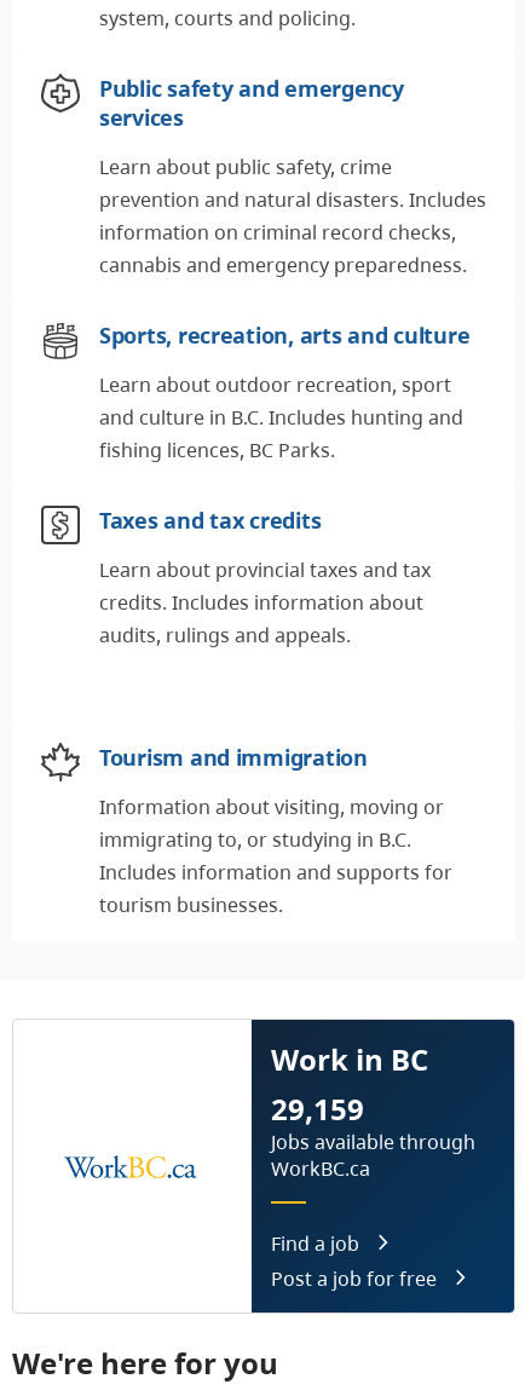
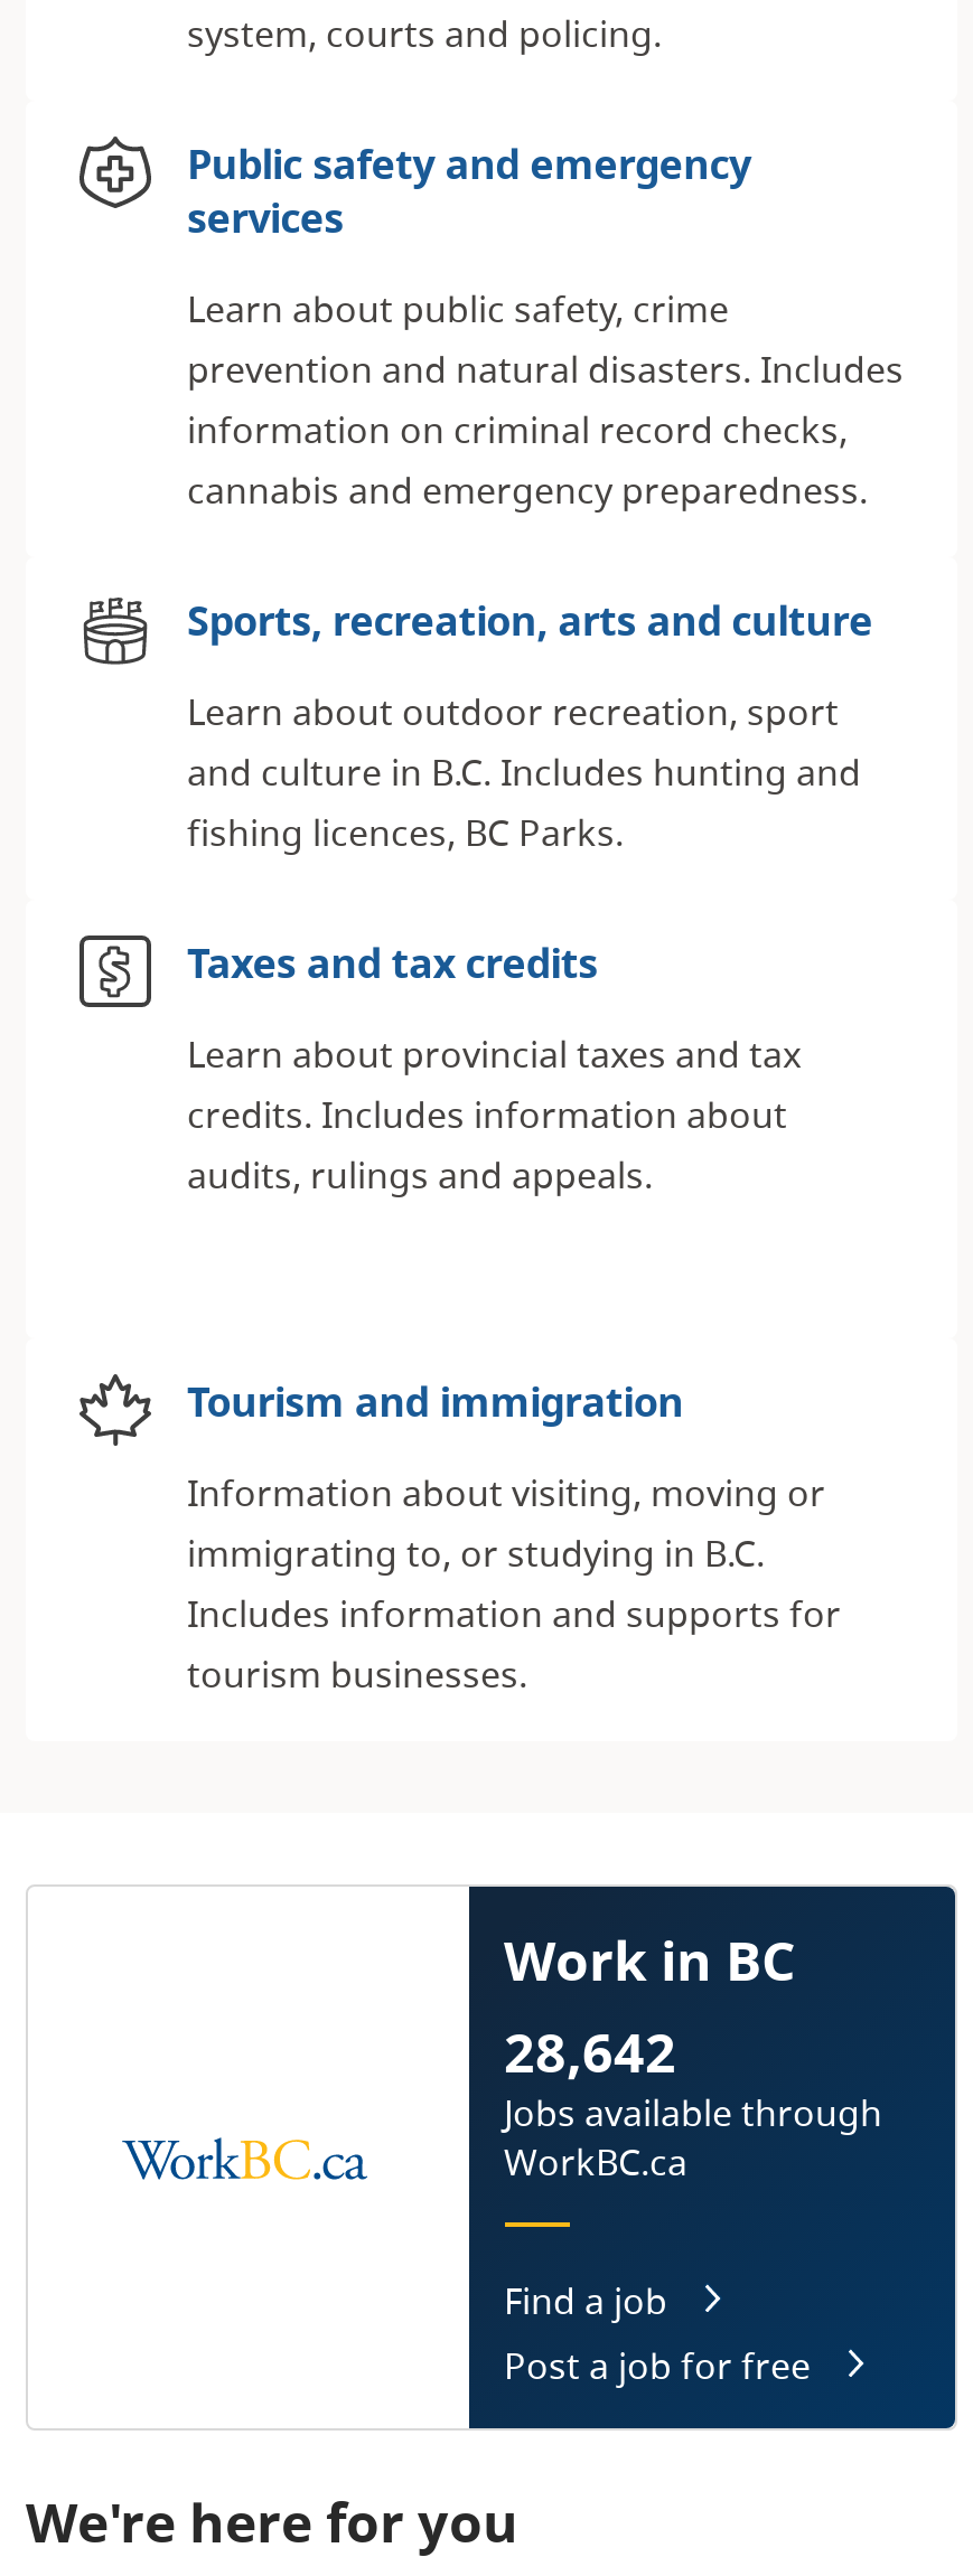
[270,1088,364,1128] 29,159 -> [504,2014,676,2088] 28,642

